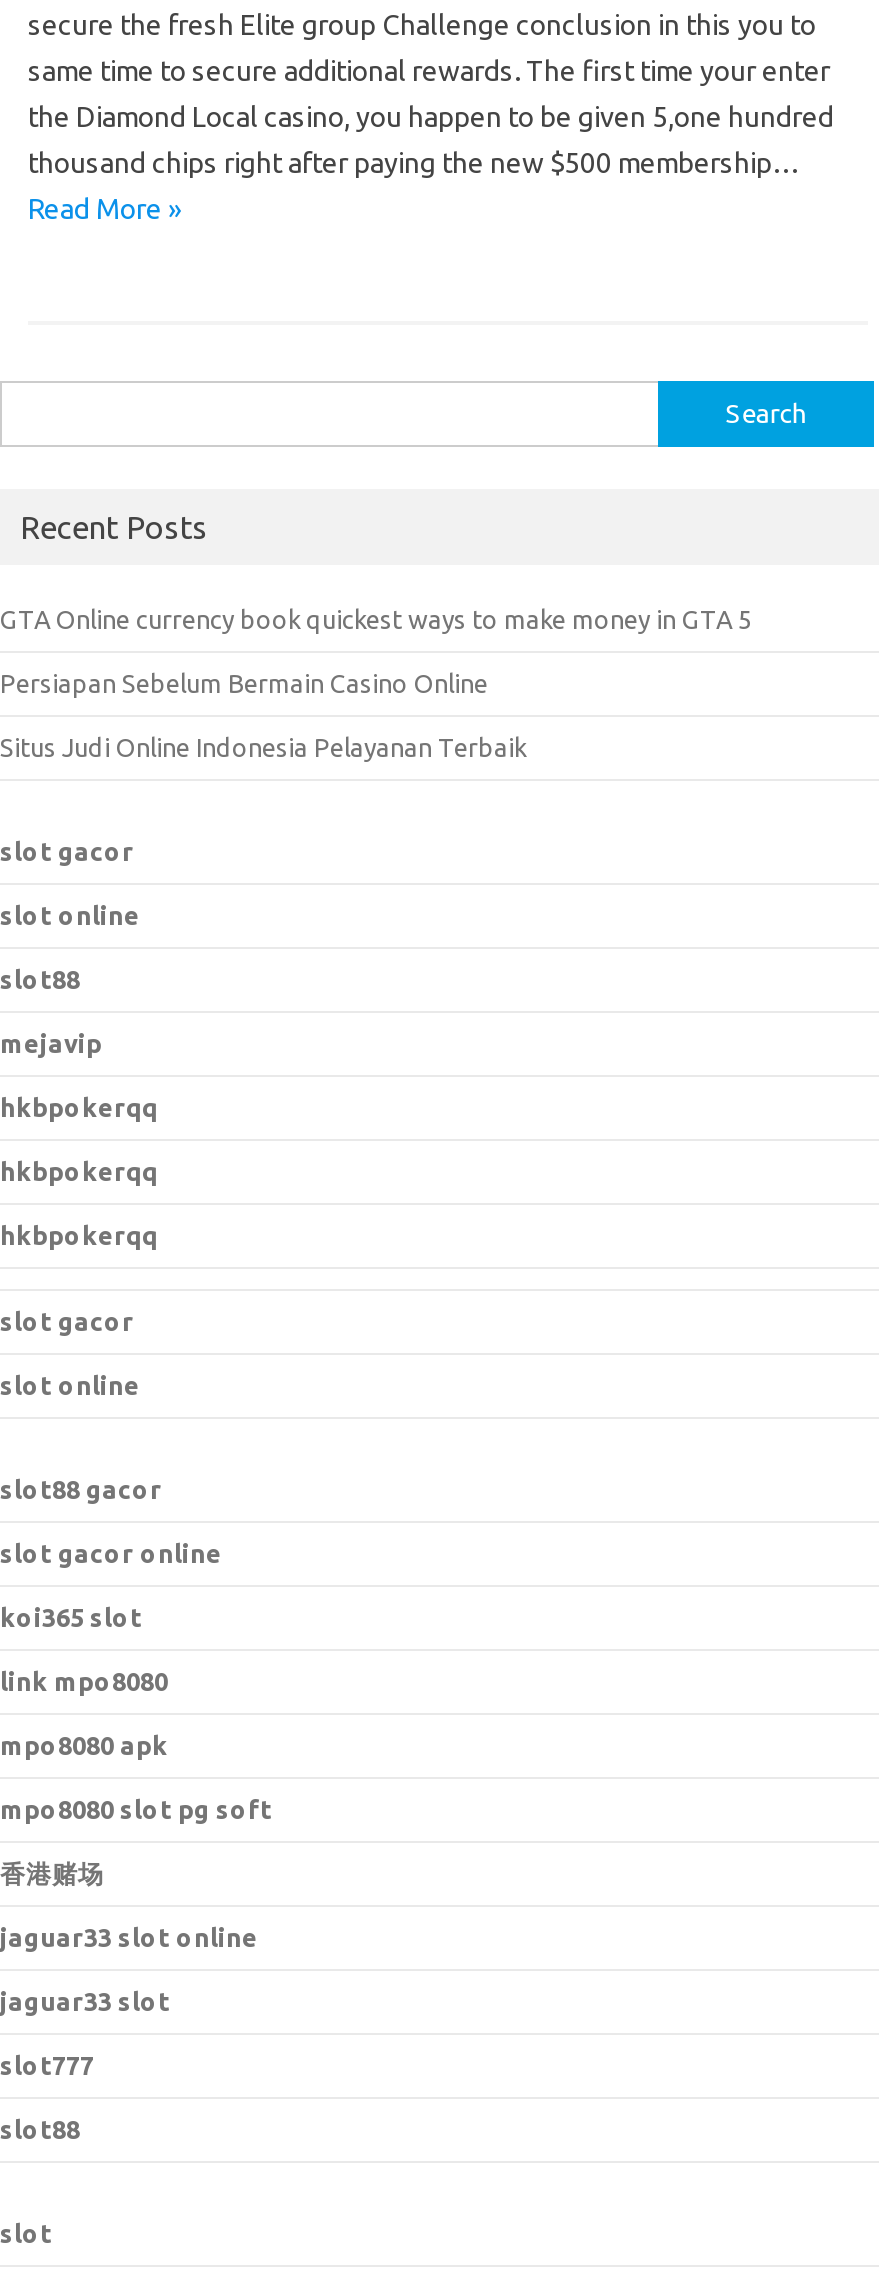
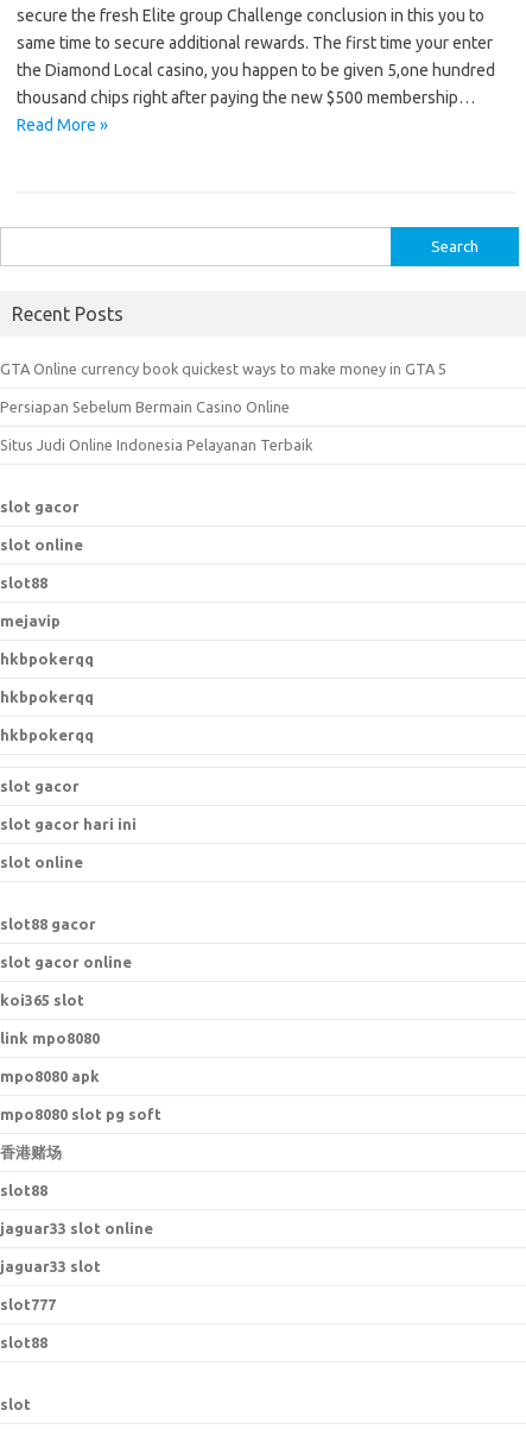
none -> [0,816,137,832] slot gacor hari ini
none -> [0,1182,47,1198] slot88

